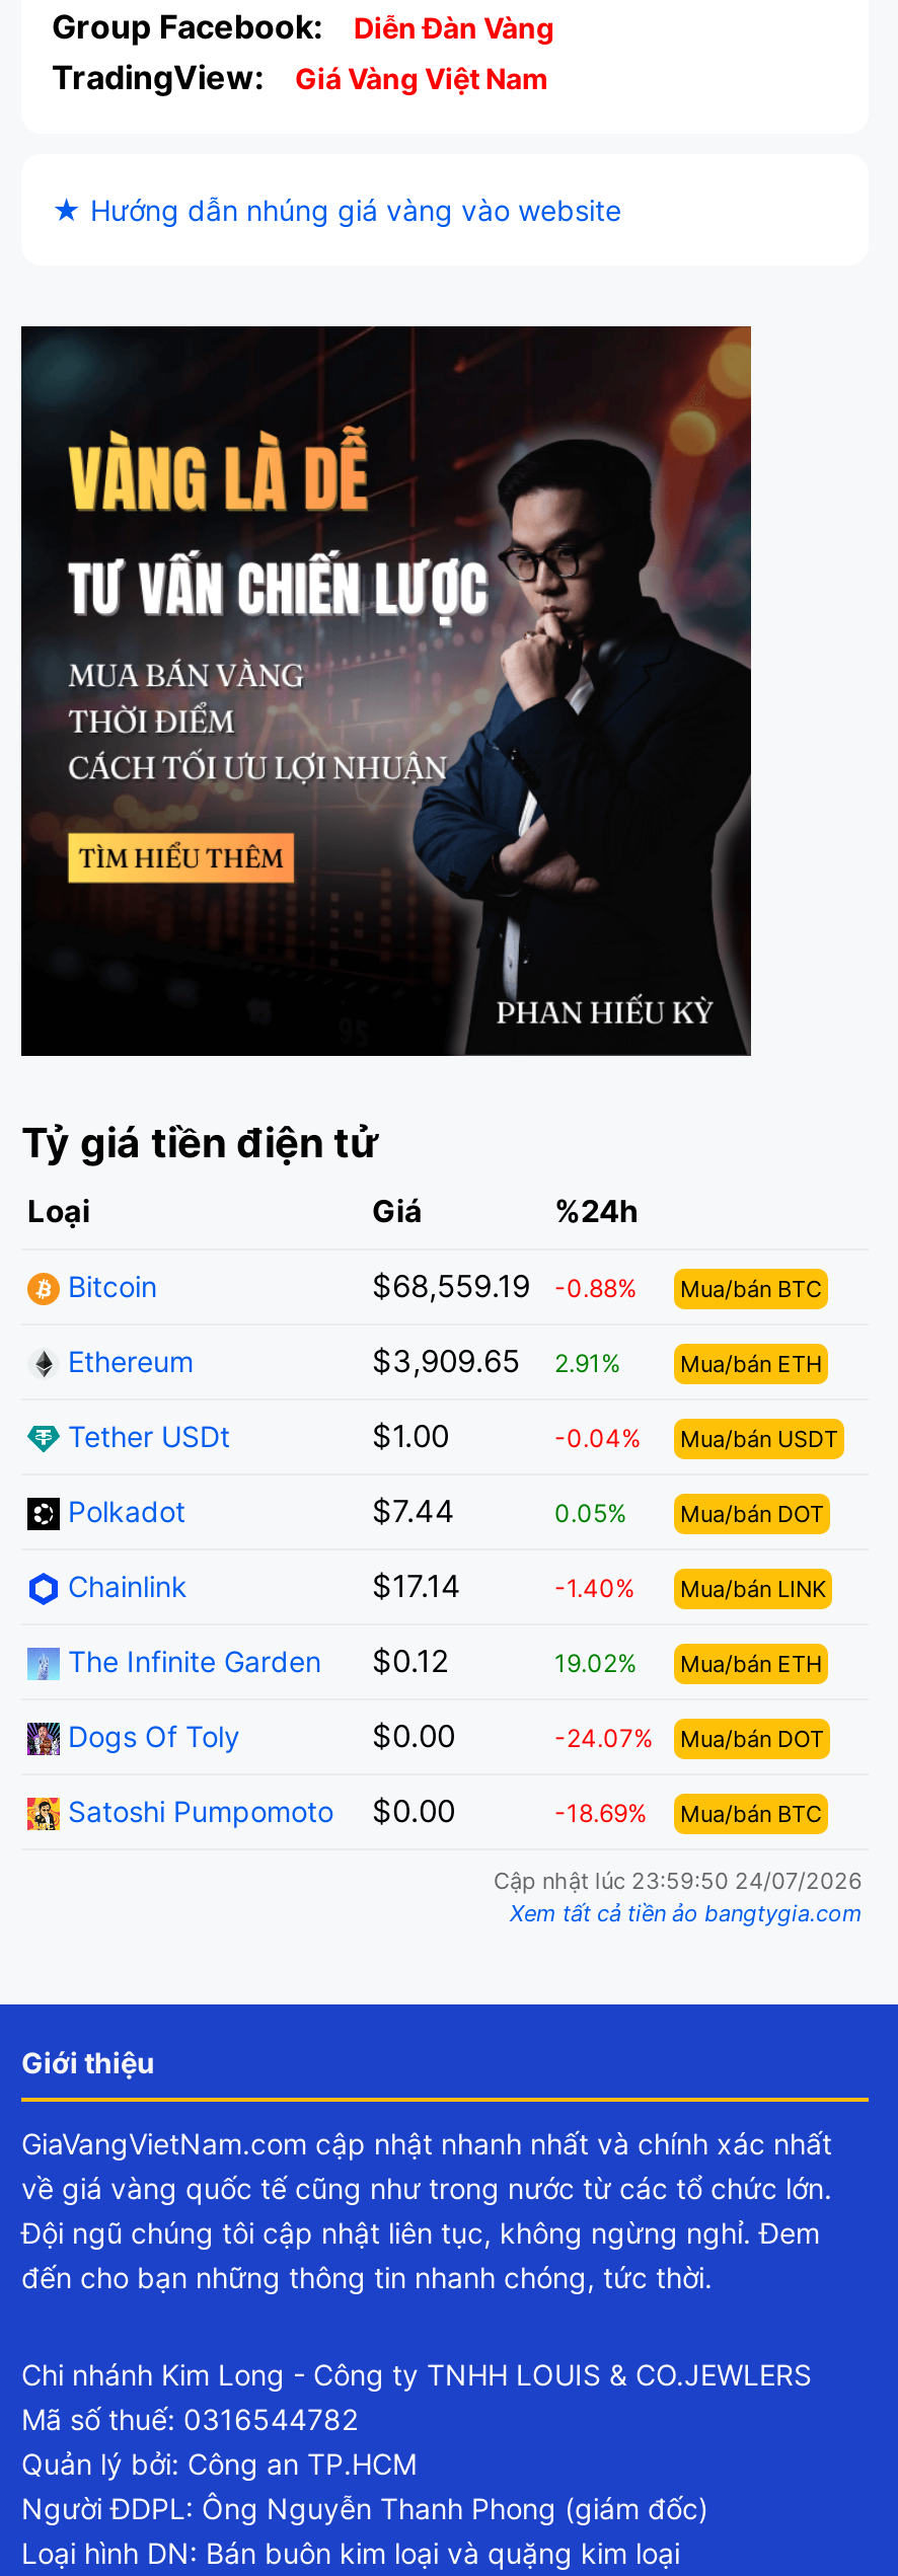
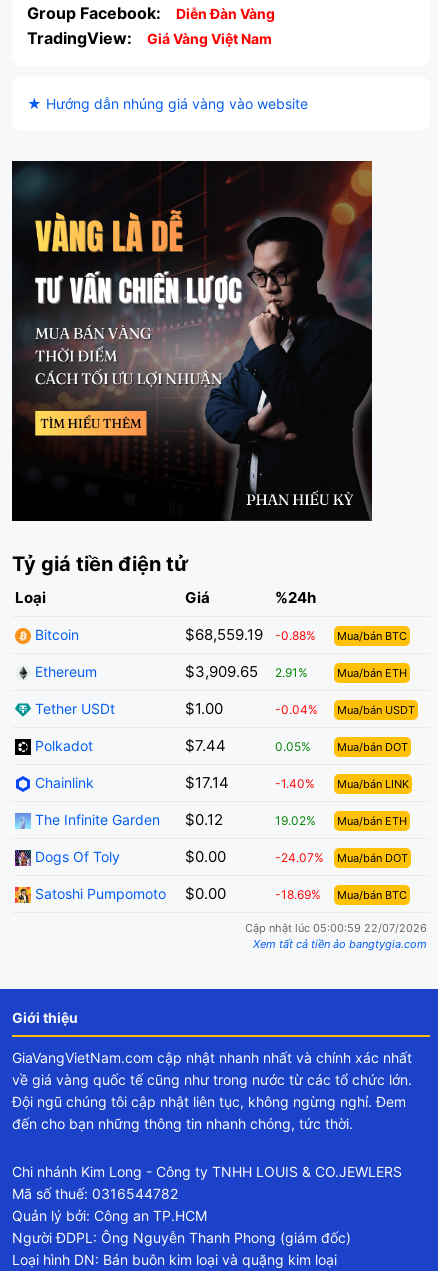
[494,1866,863,1895] Cập nhật lúc 23:59:50 24/07/2026 -> [245,921,427,935] Cập nhật lúc 05:00:59 22/07/2026

